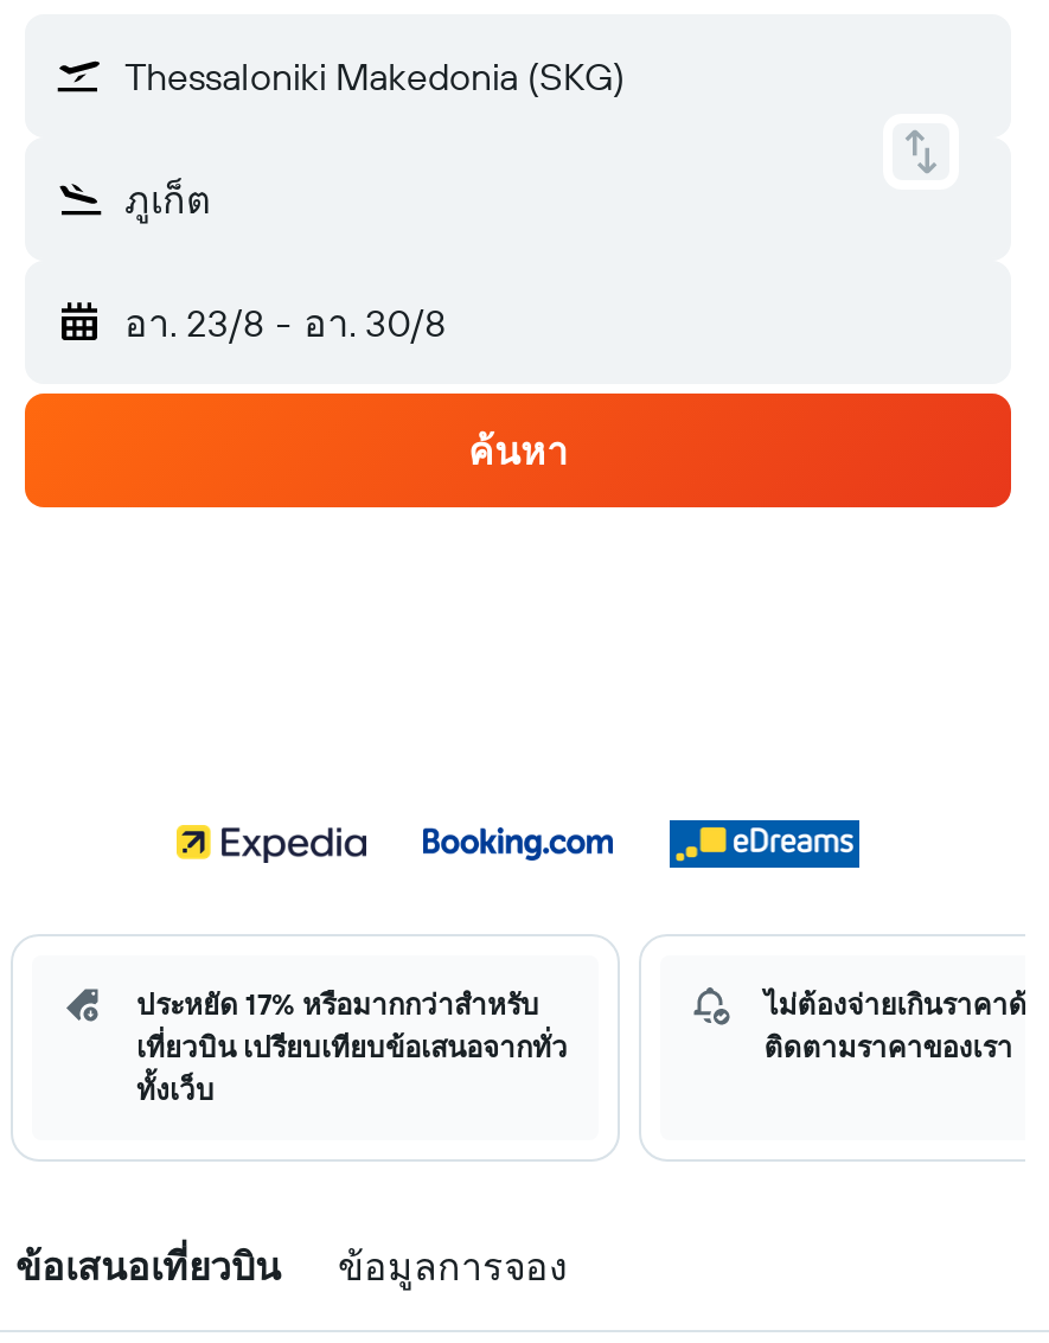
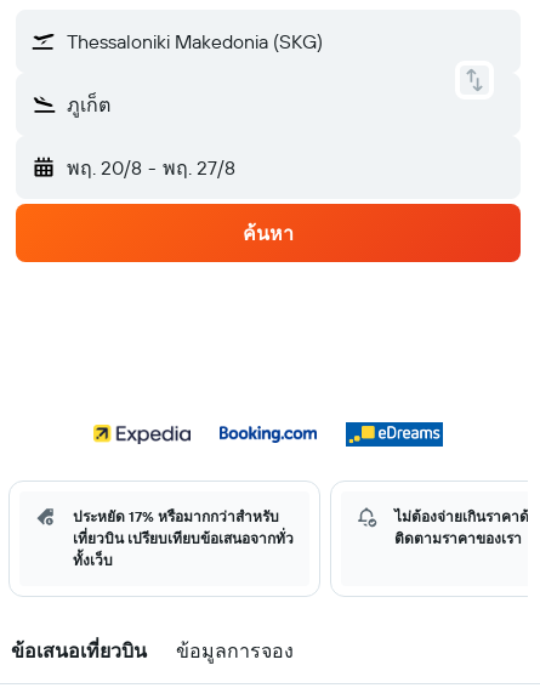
[124,299,446,346] อา. 23/8 - อา. 30/8 -> [67,155,235,180] พฤ. 20/8 - พฤ. 27/8

